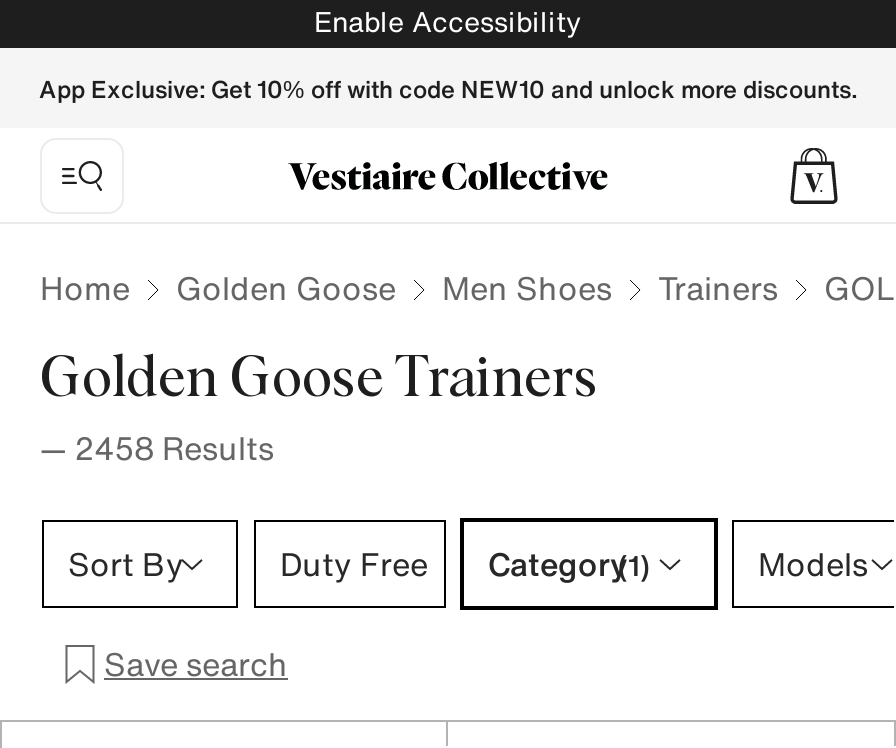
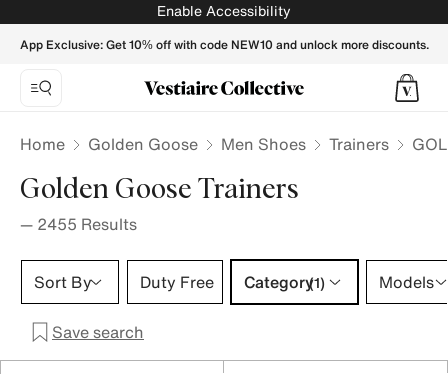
[40,424,274,472] — 2458 Results -> [20,212,137,236] — 2455 Results

